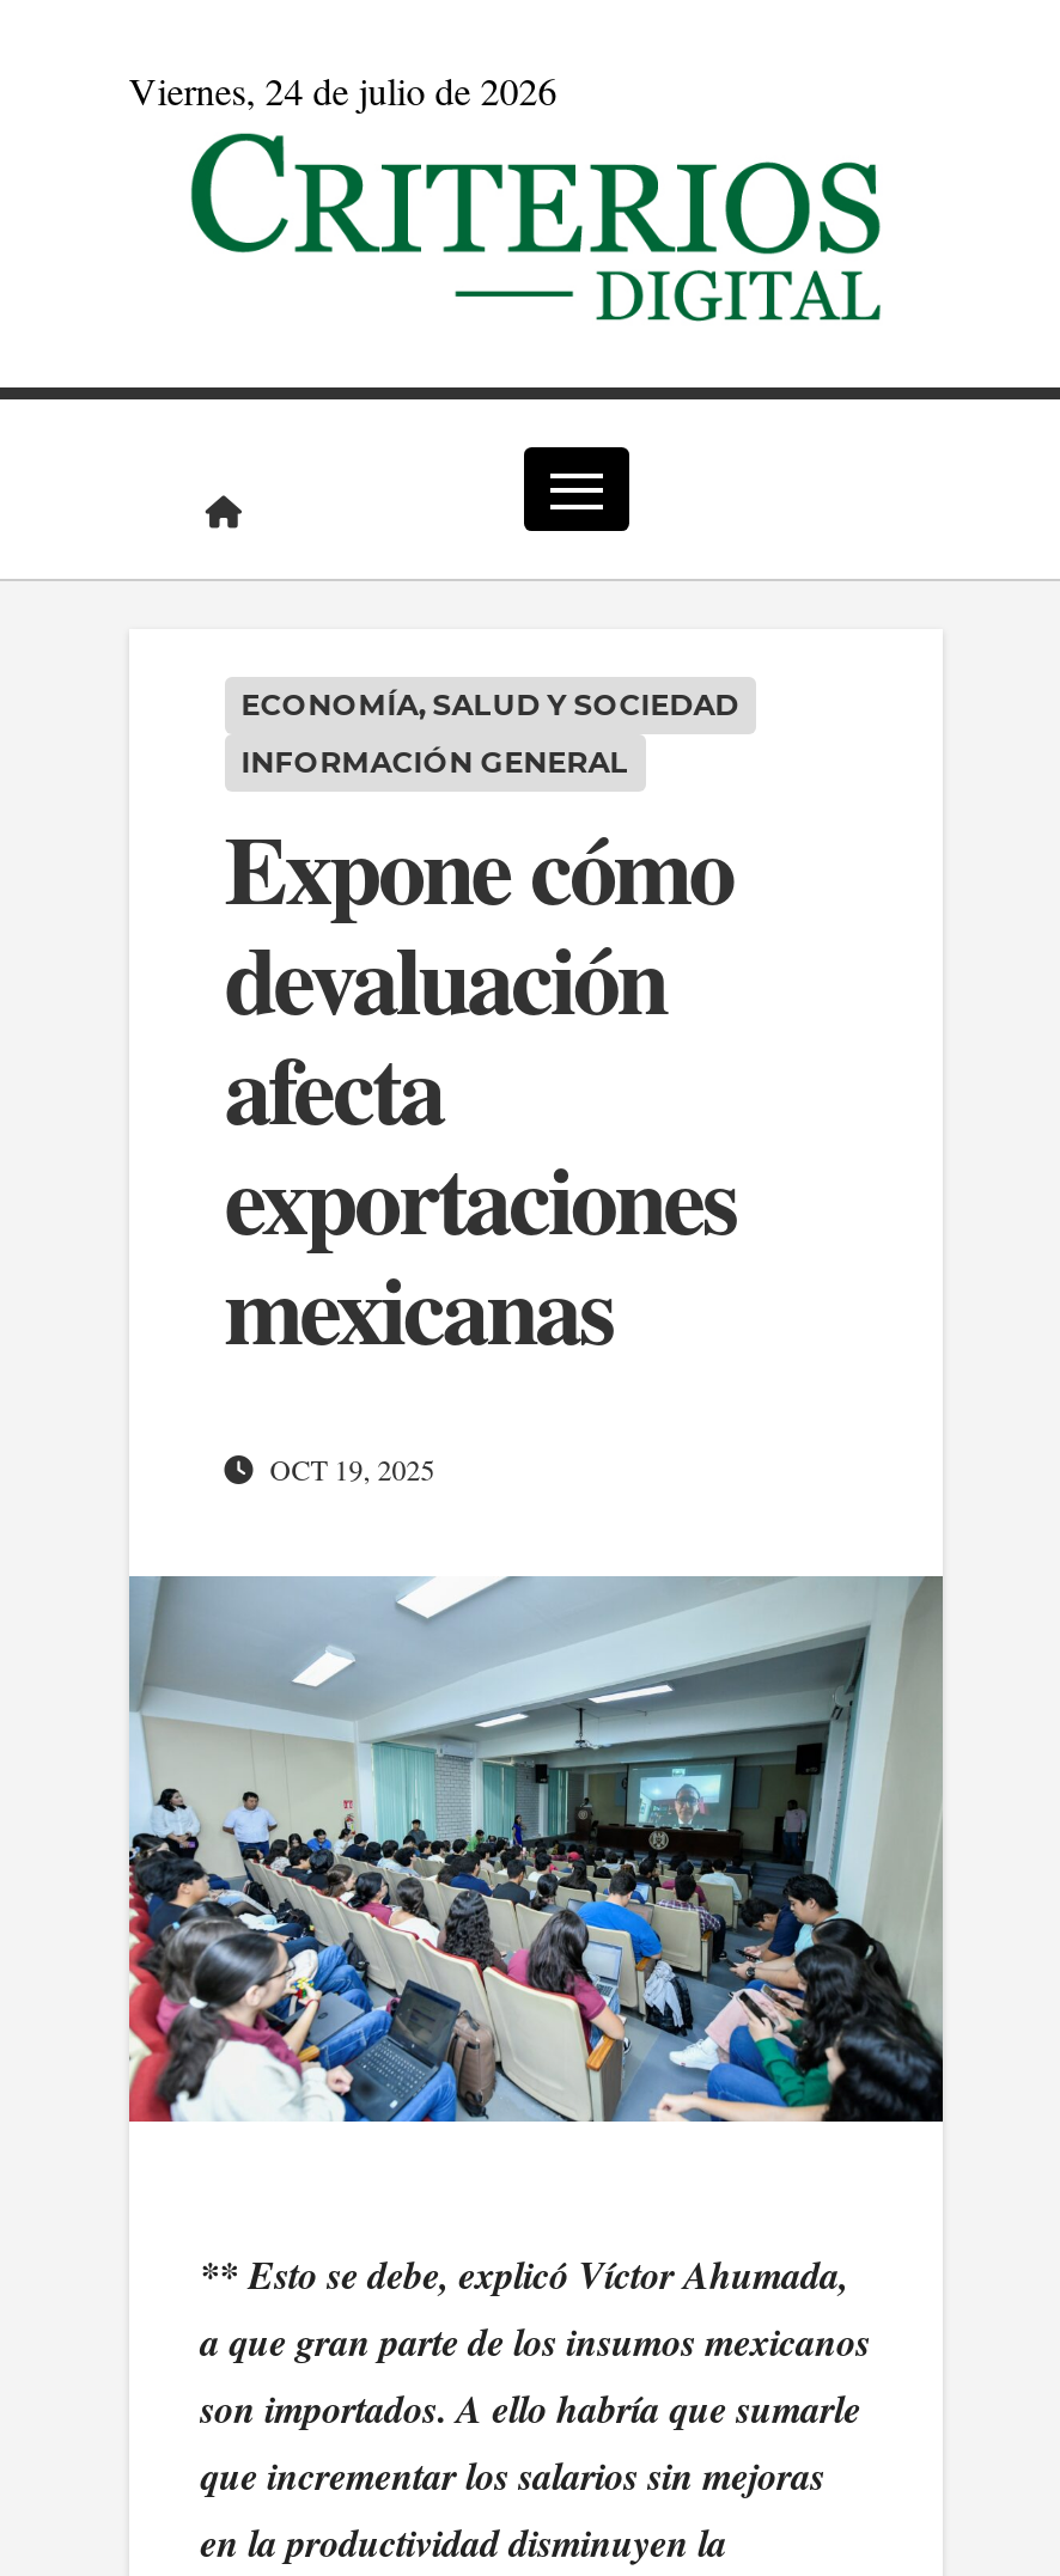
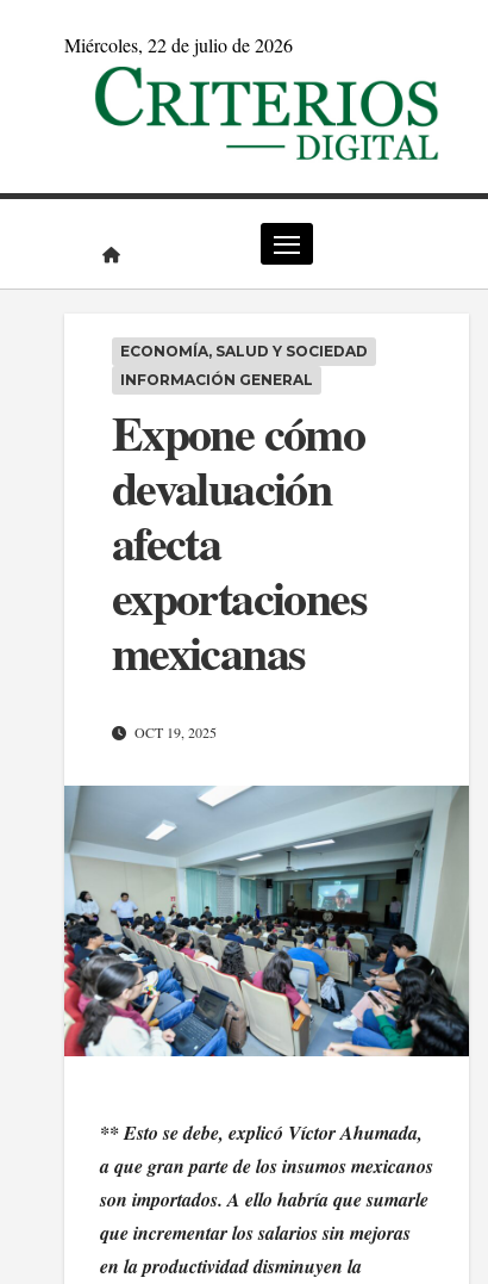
[157,65,557,115] viernes, 24 de julio de 2026 -> [81,32,293,57] miércoles, 22 de julio de 2026

